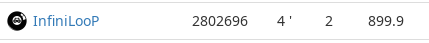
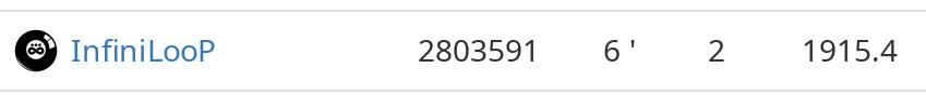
[192,11,248,30] 2802696 -> [418,30,540,71] 2803591
[277,11,292,30] 4 ' -> [603,30,636,71] 6 '
[368,11,404,30] 899.9 -> [802,30,898,71] 1915.4

